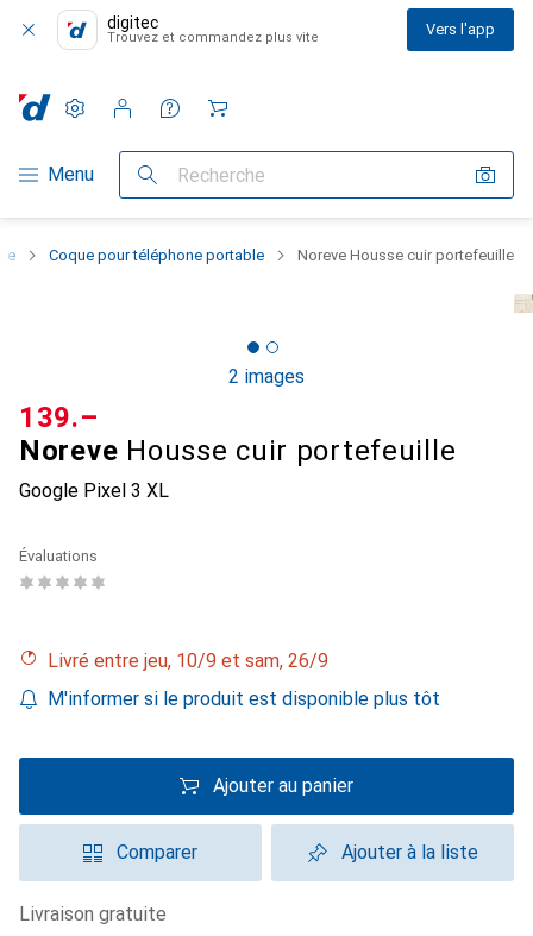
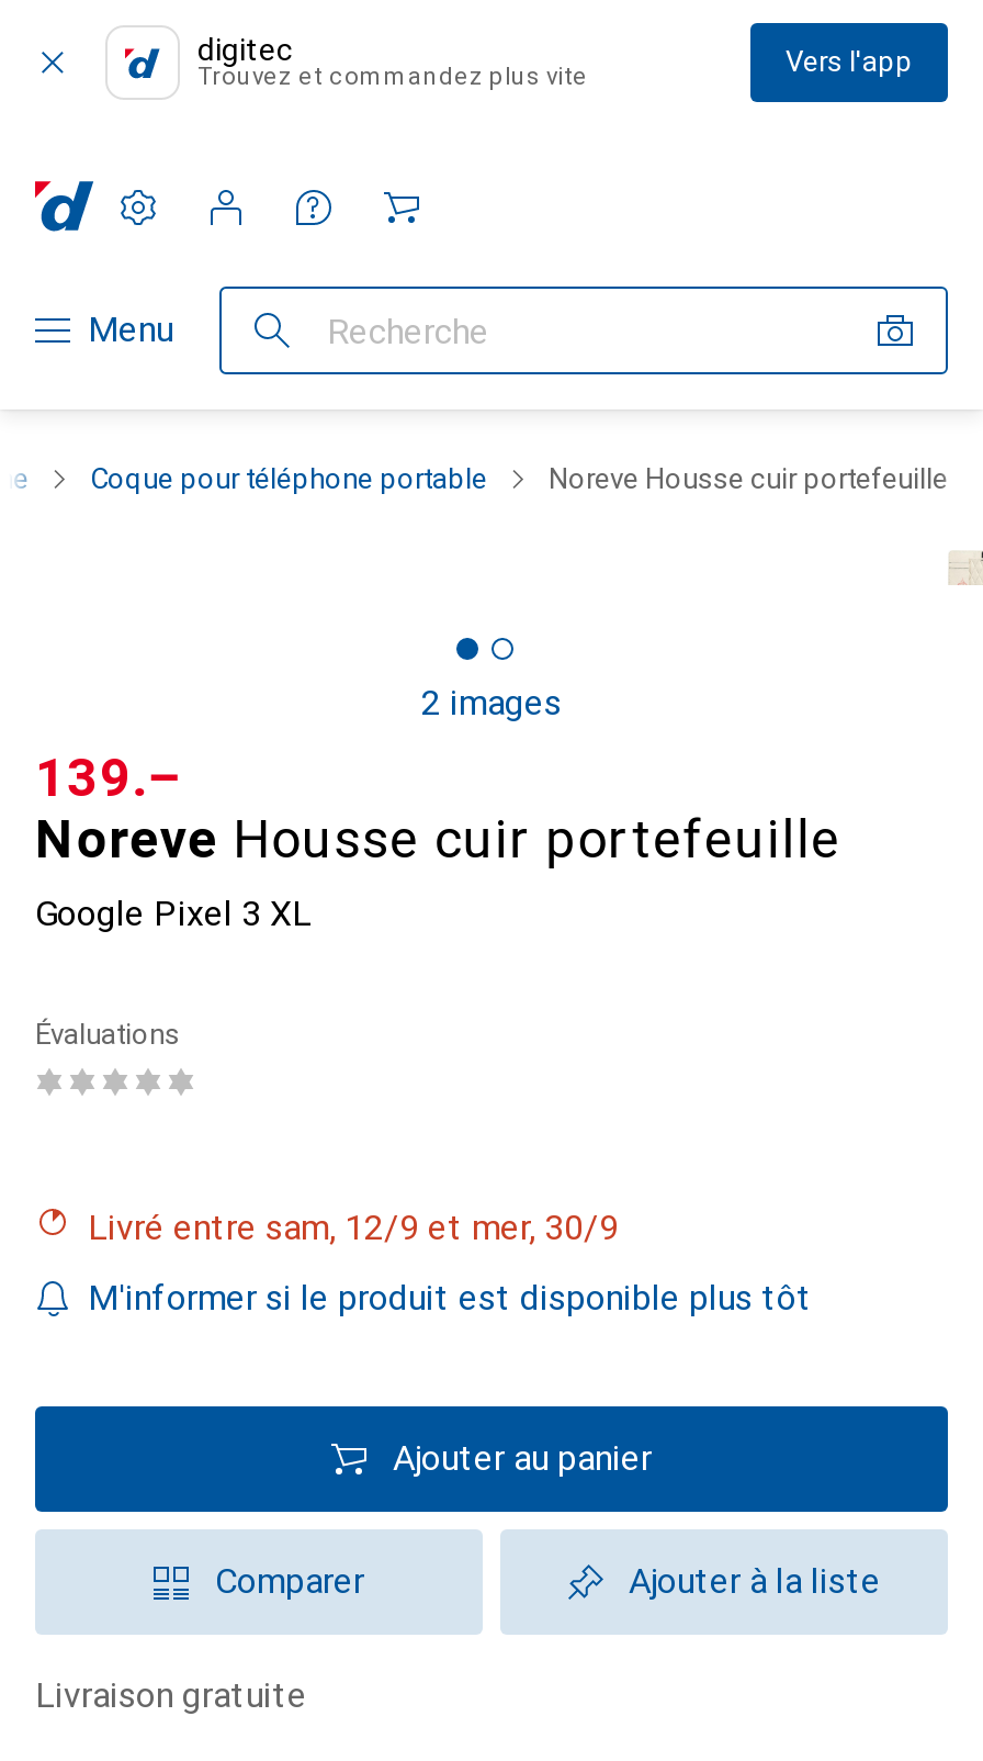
[58,649,328,672] Livré entre jeu, 10/9 et sam, 26/9 -> [108,1207,619,1248] Livré entre sam, 12/9 et mer, 30/9

